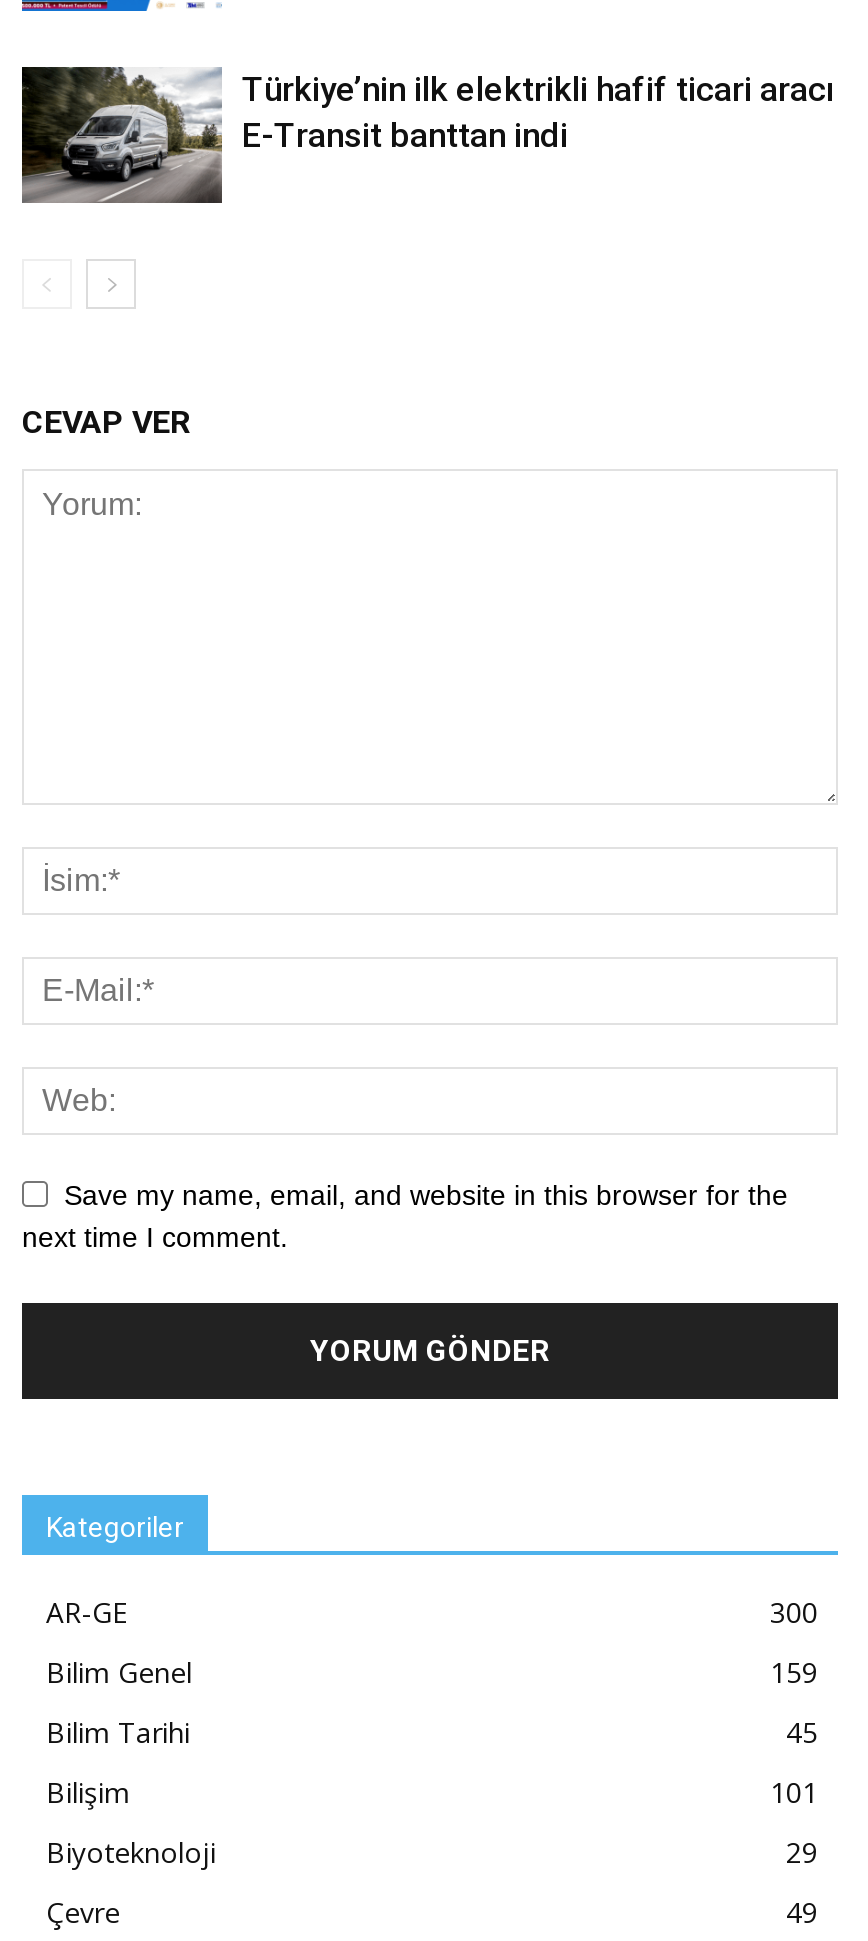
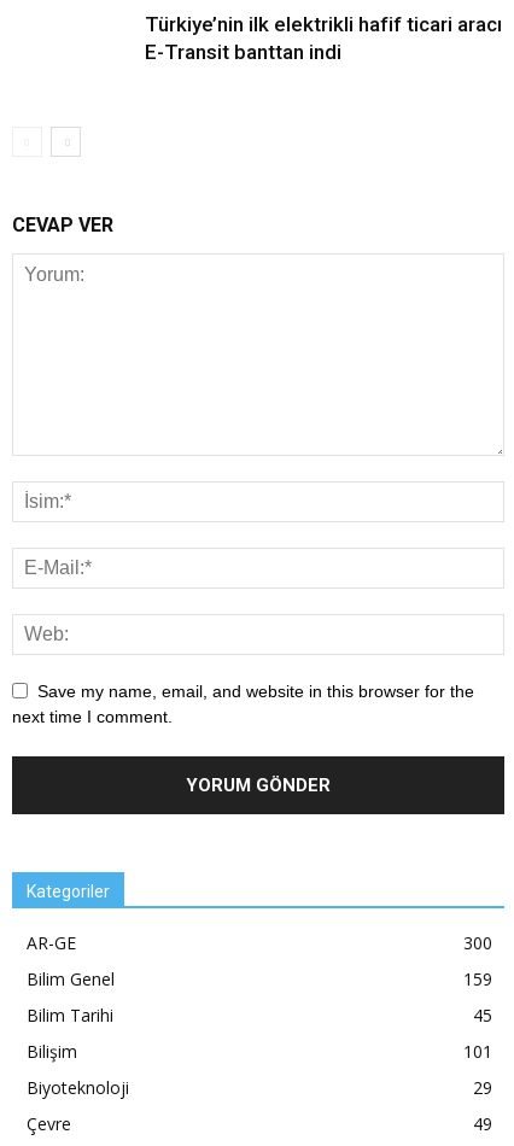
[20,64,224,206] [image] -> none

